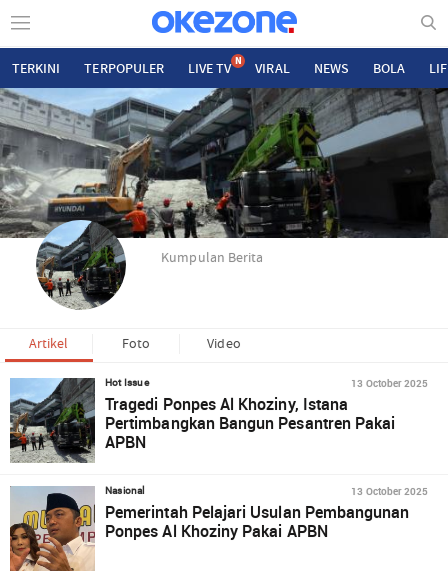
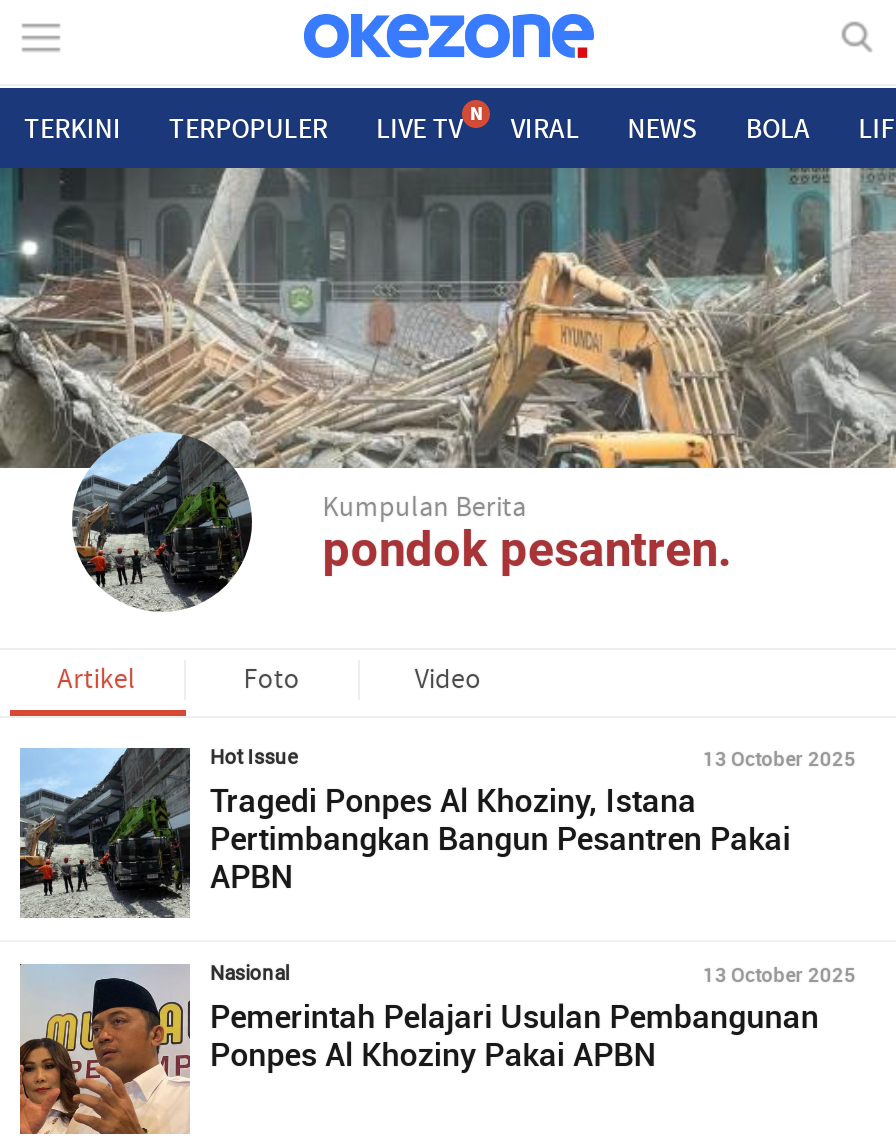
[3,87,445,239] [image] -> [6,166,890,470] [image]
none -> [323,522,732,578] pondok pesantren.

